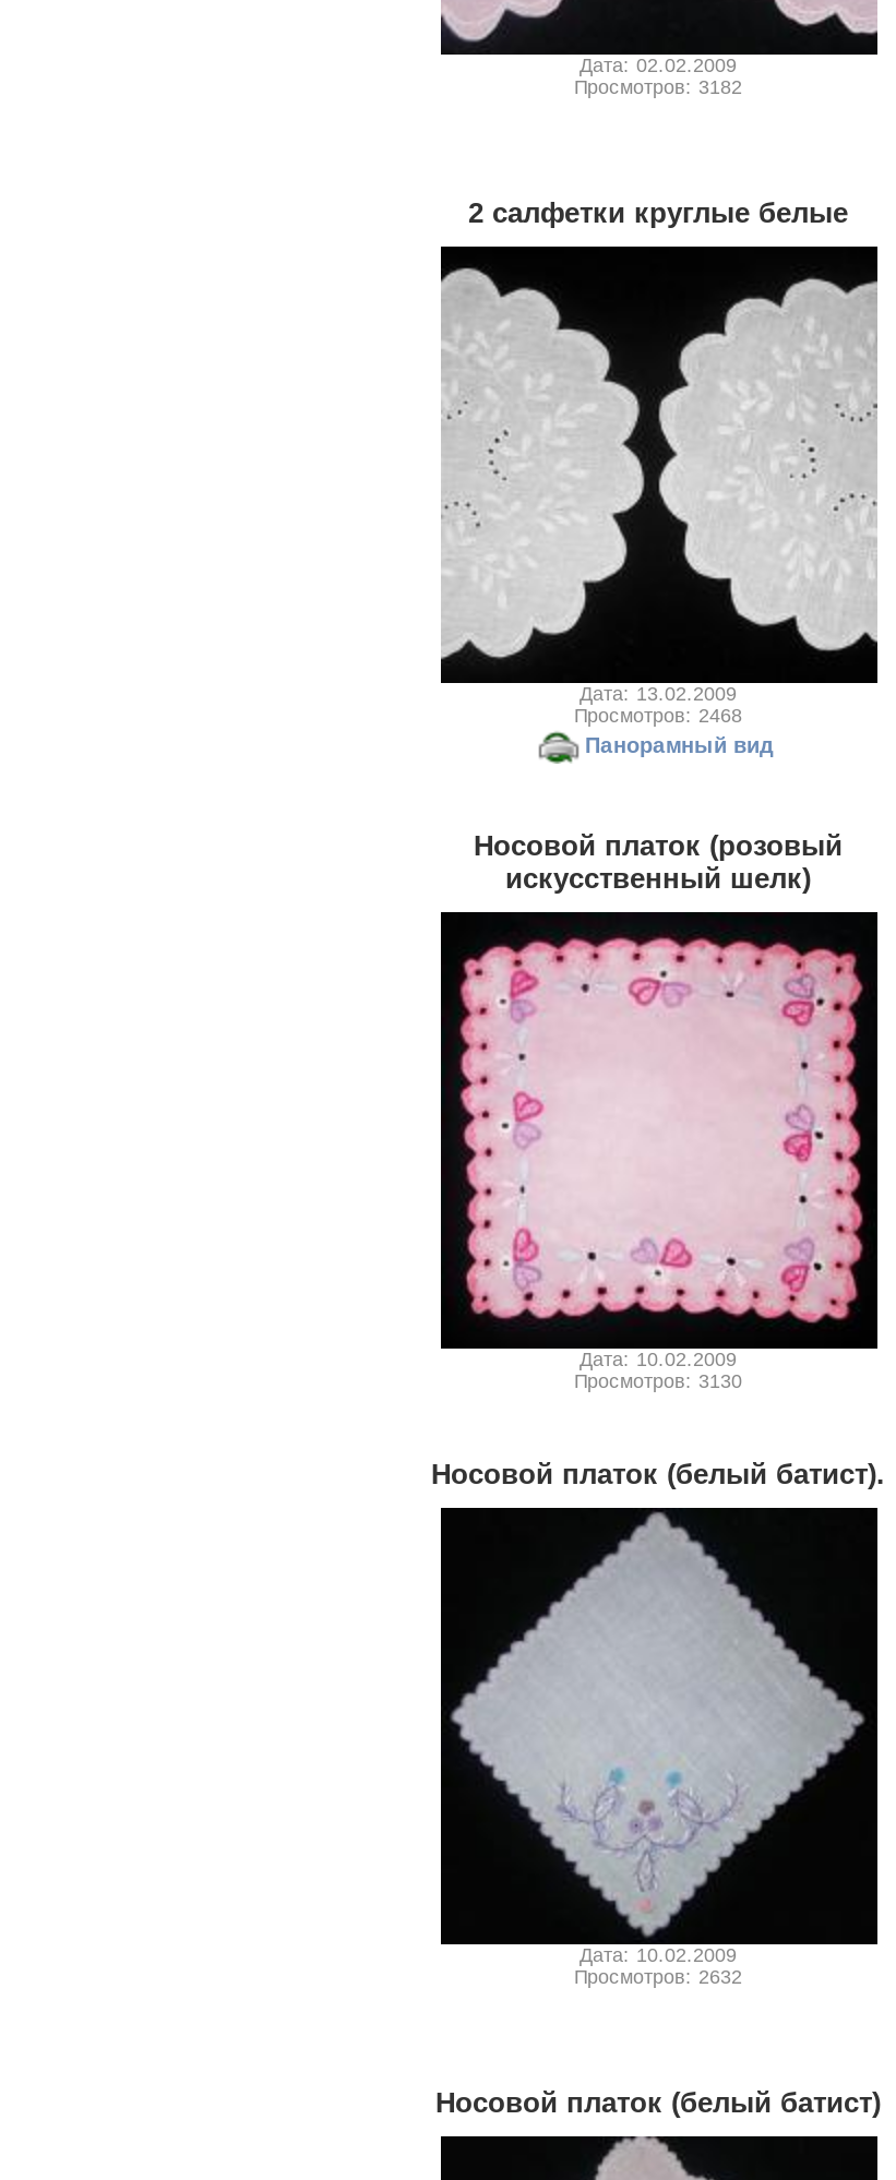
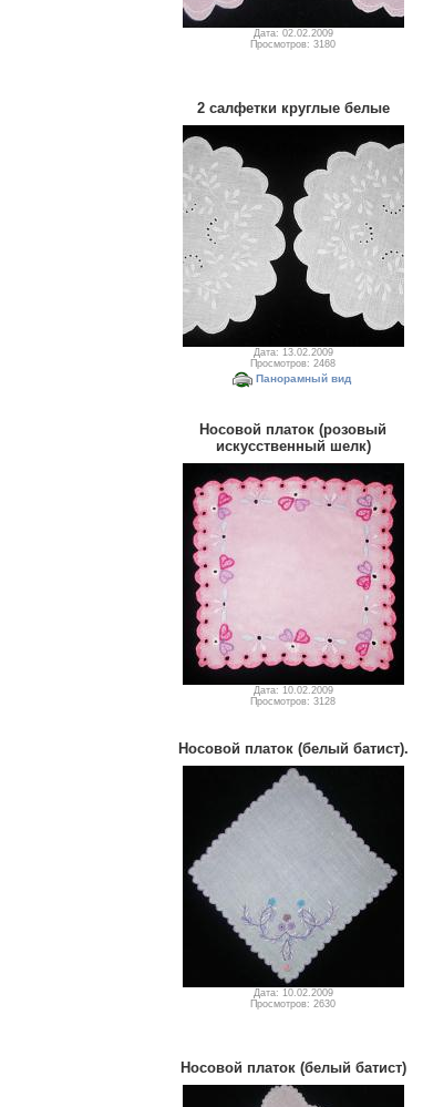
[574,76,742,98] Просмотров: 3182 -> [250,38,336,50] Просмотров: 3180
[574,1370,742,1392] Просмотров: 3130 -> [250,696,336,707] Просмотров: 3128
[574,1965,742,1987] Просмотров: 2632 -> [250,998,336,1009] Просмотров: 2630

